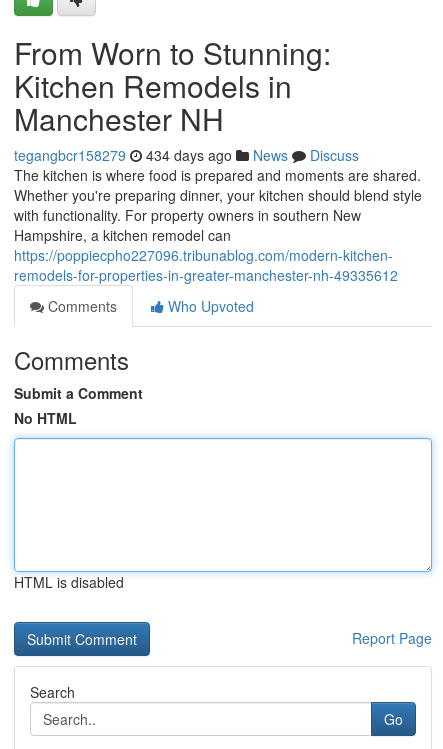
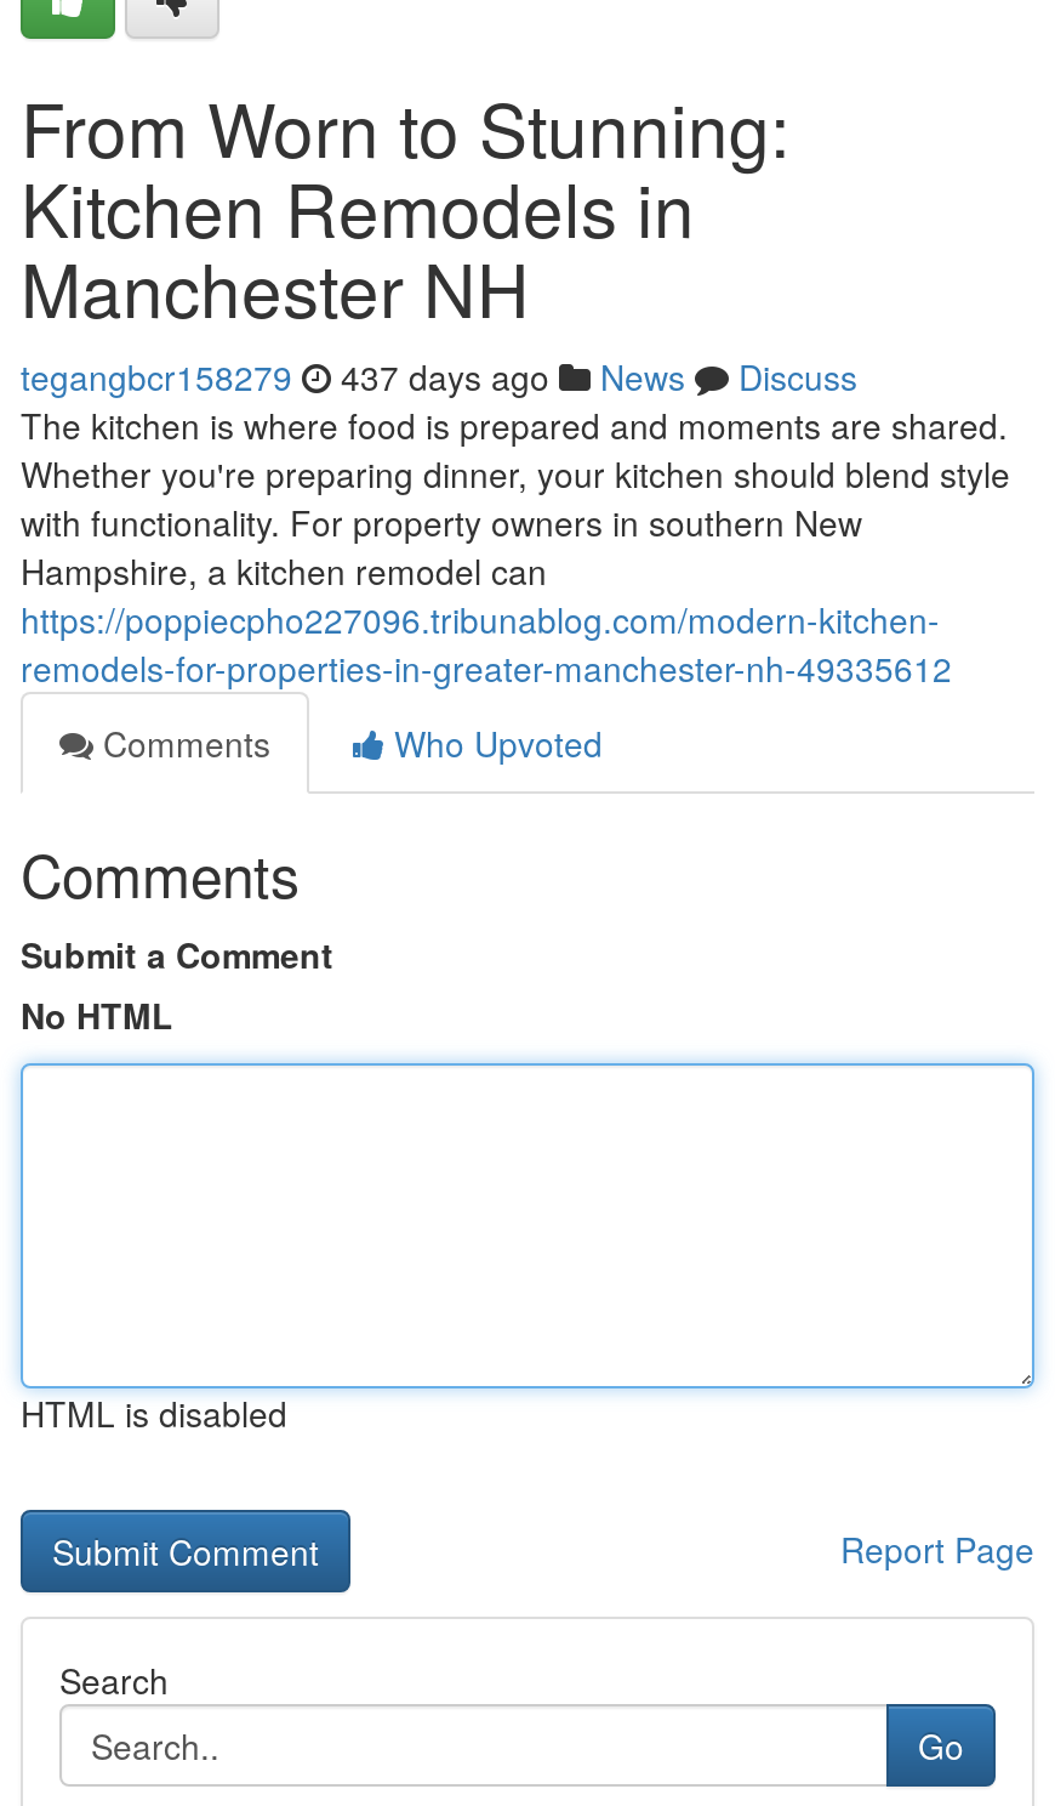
[14,145,359,165] tegangbcr158279 434 days ago News Discuss -> [21,352,857,401] tegangbcr158279 437 days ago News Discuss

